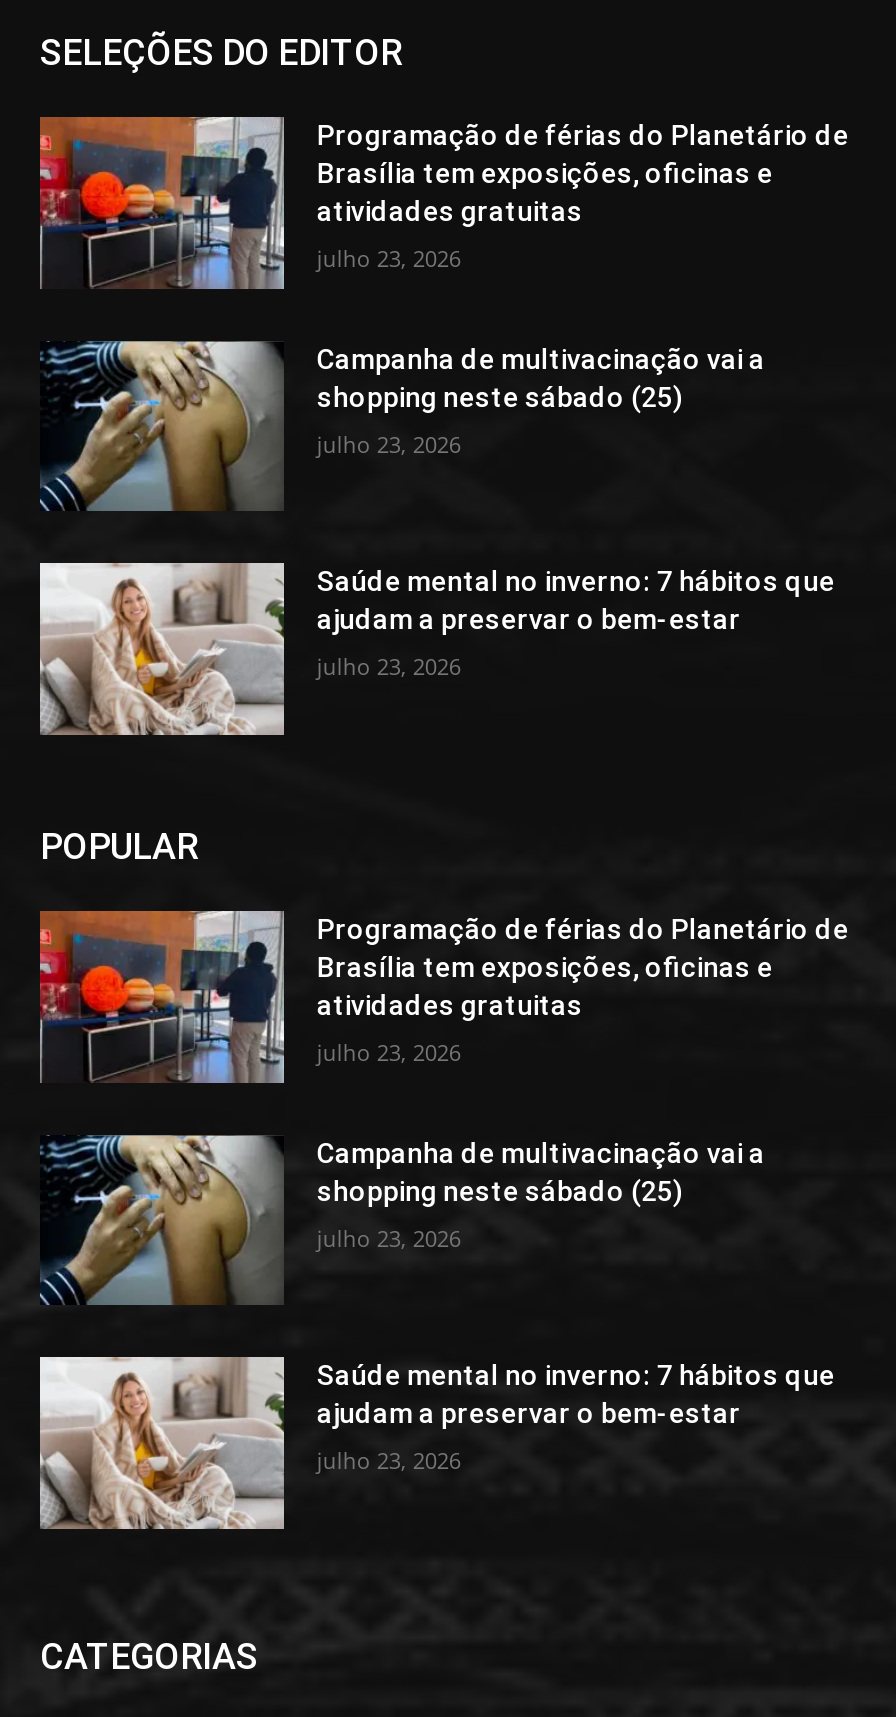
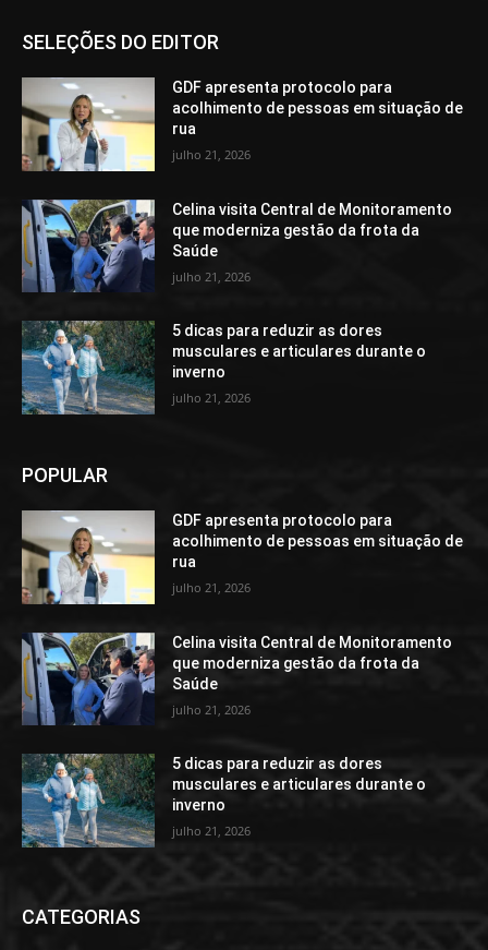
[38,115,849,291] [image] | Programação de férias do Planetário de | Brasília tem exposições, oficinas e | atividades gratuitas -> [21,76,463,172] [image] | GDF apresenta protocolo para | acolhimento de pessoas em situação de | rua
[317,243,461,273] julho 23, 2026 -> [173,146,251,162] julho 21, 2026
[40,341,765,513] [image] | Campanha de multivacinação vai a | shopping neste sábado (25) -> [21,199,452,293] [image] | Celina visita Central de Monitoramento | que moderniza gestão da frota da | Saúde
[317,428,461,458] julho 23, 2026 -> [173,268,251,284] julho 21, 2026
[38,561,835,737] [image] | Saúde mental no inverno: 7 hábitos que | ajudam a preservar o bem-estar -> [21,321,426,416] [image] | 5 dicas para reduzir as dores | musculares e articulares durante o | inverno
[317,651,461,681] julho 23, 2026 -> [173,390,251,406] julho 21, 2026
[38,909,849,1085] [image] | Programação de férias do Planetário de | Brasília tem exposições, oficinas e | atividades gratuitas -> [21,509,463,605] [image] | GDF apresenta protocolo para | acolhimento de pessoas em situação de | rua
[317,1037,461,1067] julho 23, 2026 -> [173,579,251,595] julho 21, 2026
[38,1133,765,1307] [image] | Campanha de multivacinação vai a | shopping neste sábado (25) -> [21,632,452,725] [image] | Celina visita Central de Monitoramento | que moderniza gestão da frota da | Saúde
[317,1222,461,1252] julho 23, 2026 -> [173,701,251,717] julho 21, 2026
[38,1355,835,1531] [image] | Saúde mental no inverno: 7 hábitos que | ajudam a preservar o bem-estar -> [21,754,426,849] [image] | 5 dicas para reduzir as dores | musculares e articulares durante o | inverno
[317,1445,461,1475] julho 23, 2026 -> [173,823,251,839] julho 21, 2026

